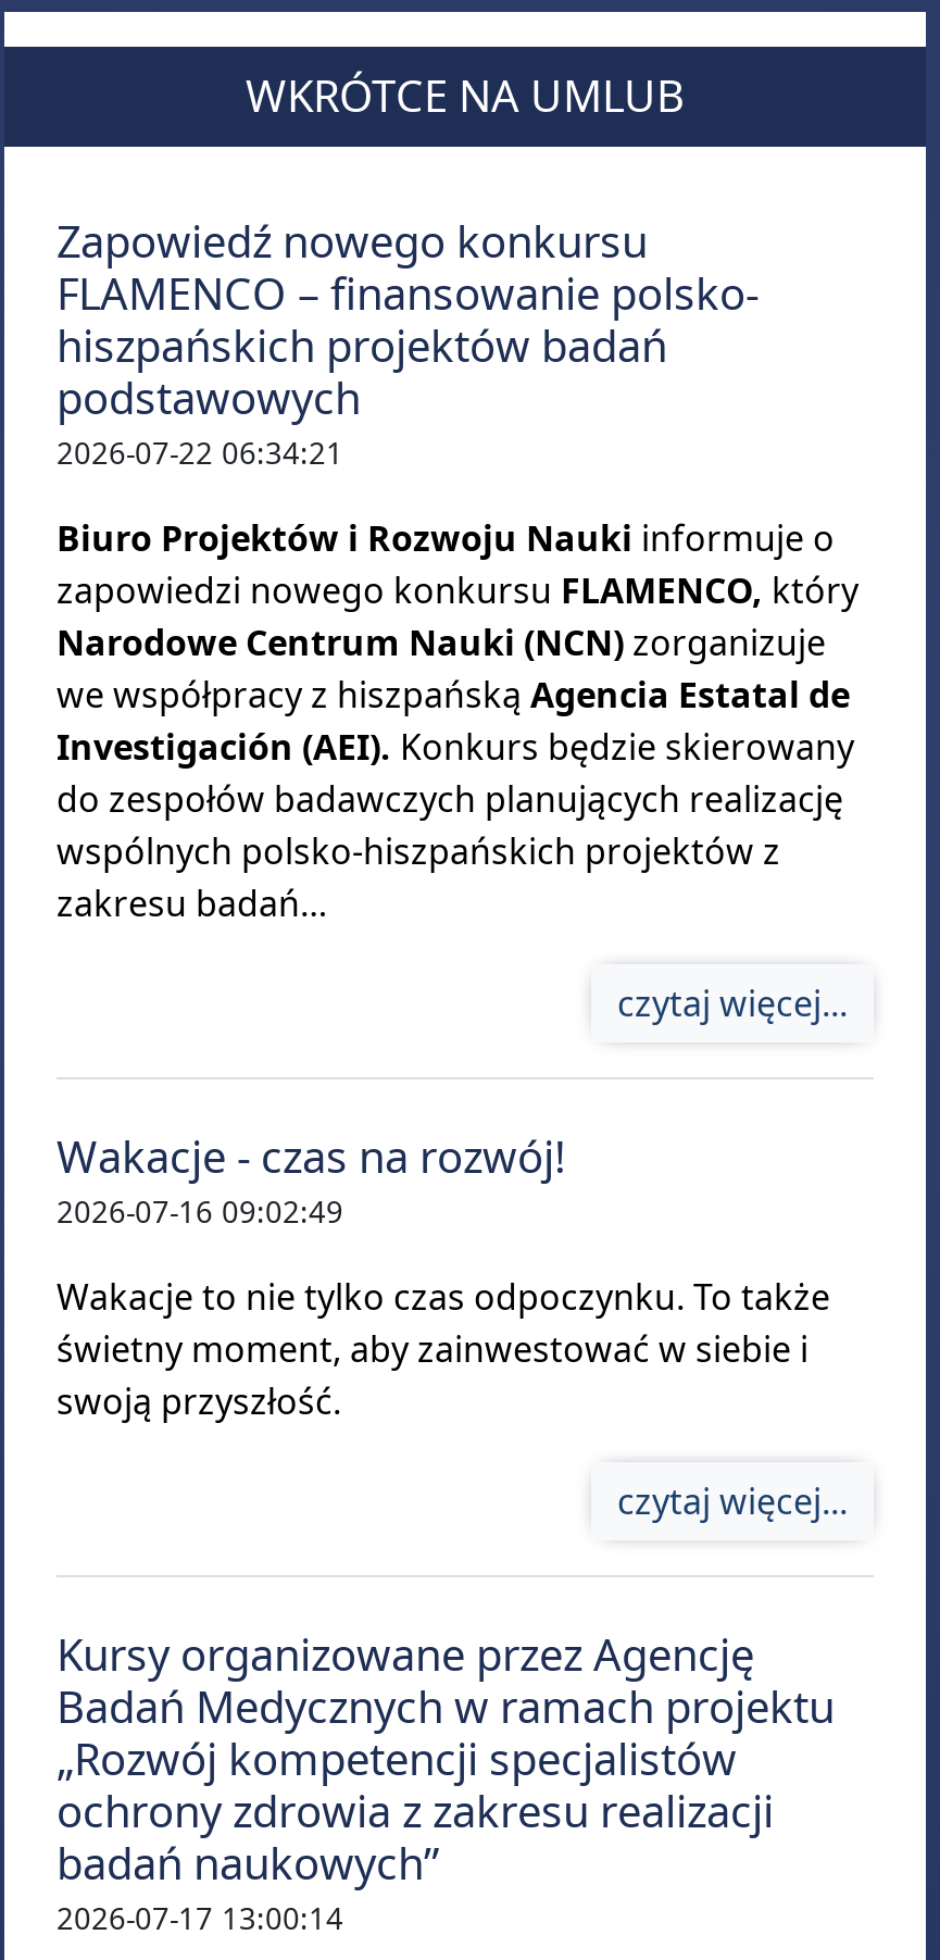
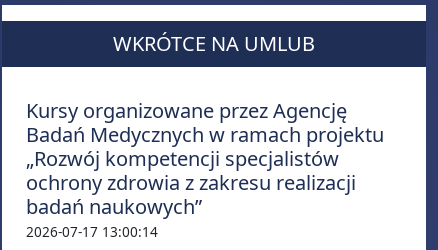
[57,212,858,1525] Zapowiedź nowego konkursu | FLAMENCO – finansowanie polsko- | hiszpańskich projektów badań | podstawowych | 2026-07-22 06:34:21 | Biuro Projektów i Rozwoju Nauki informuje o | zapowiedzi nowego konkursu FLAMENCO, który | Narodowe Centrum Nauki (NCN) zorganizuje | we współpracy z hiszpańską Agencia Estatal de | Investigación (AEI). Konkurs będzie skierowany | do zespołów badawczych planujących realizację | wspólnych polsko-hiszpańskich projektów z | zakresu badań… | czytaj więcej... | Wakacje - czas na rozwój! | 2026-07-16 09:02:49 | Wakacje to nie tylko czas odpoczynku. To także | świetny moment, aby zainwestować w siebie i | swoją przyszłość. | czytaj więcej... -> none

